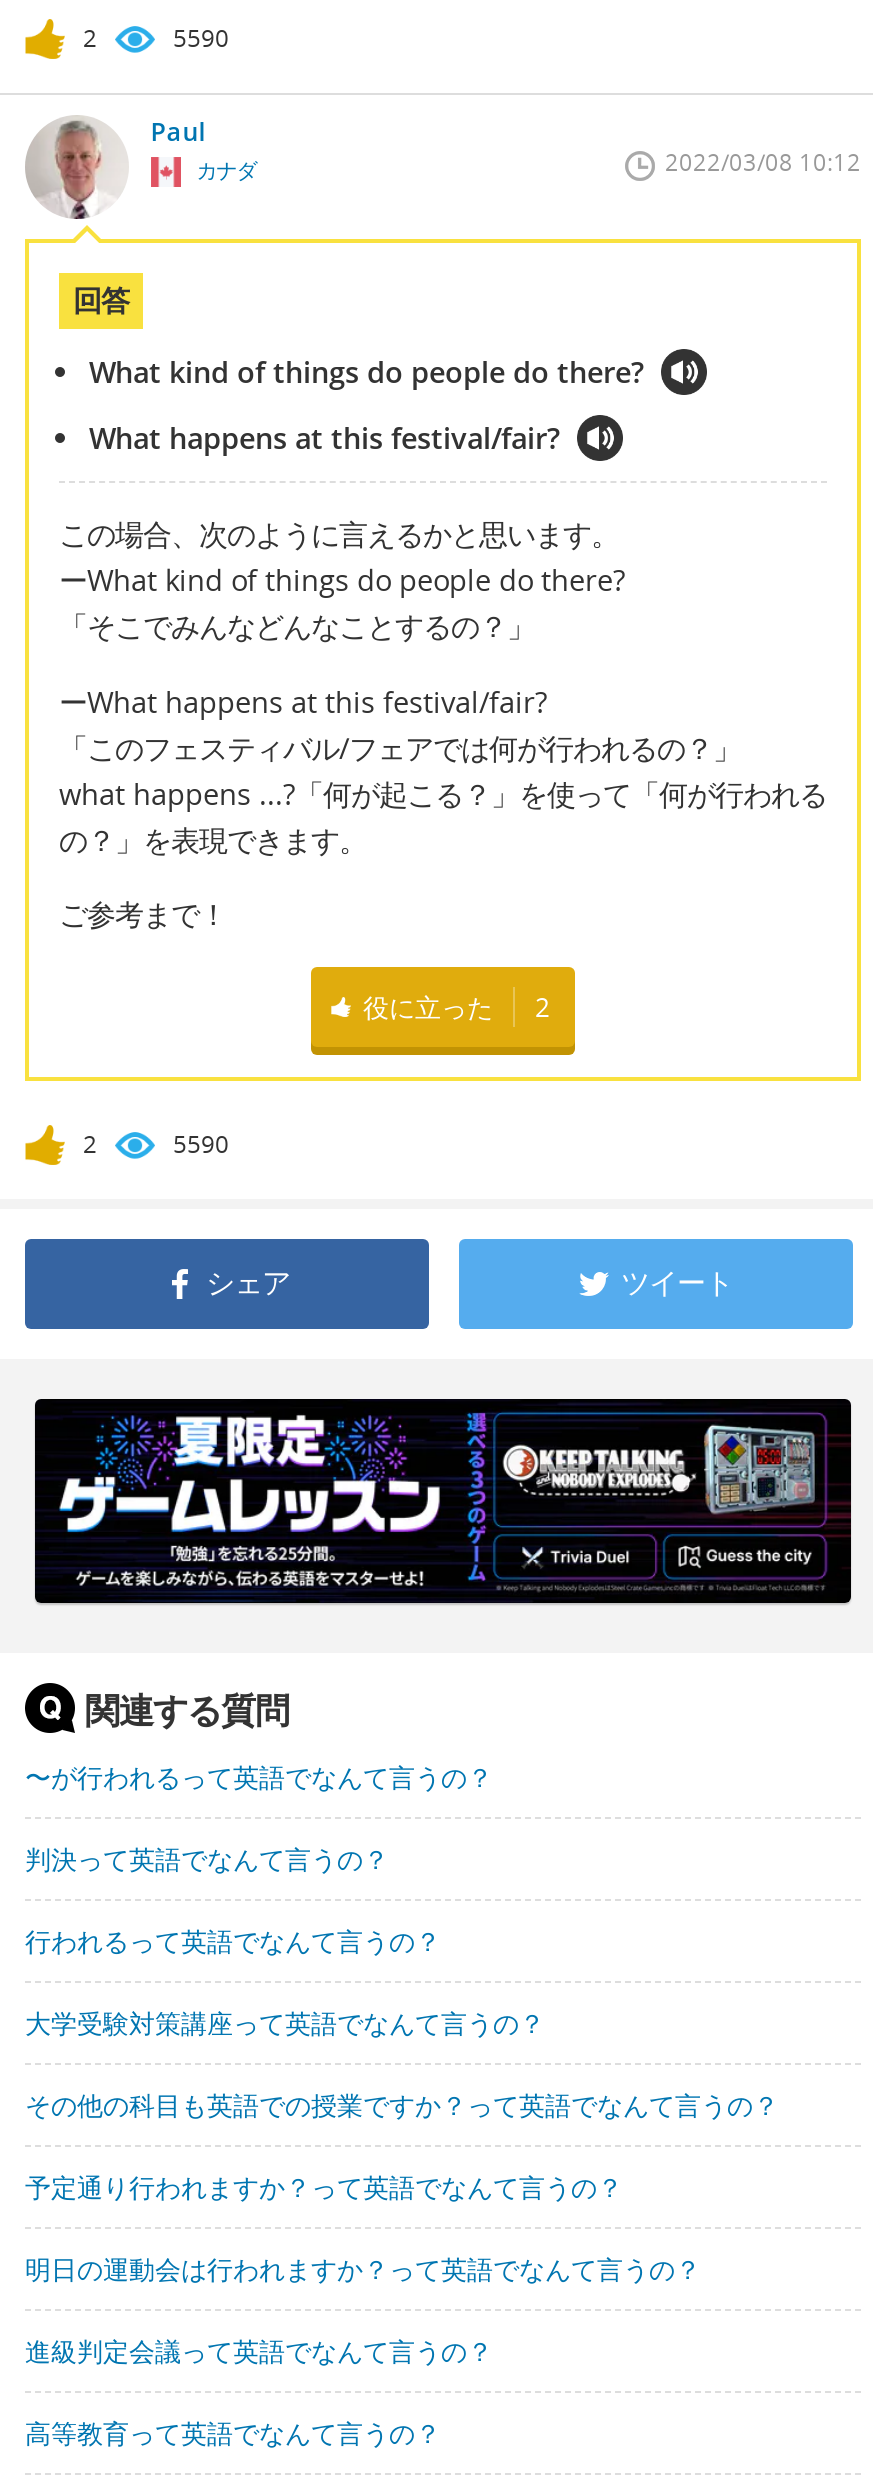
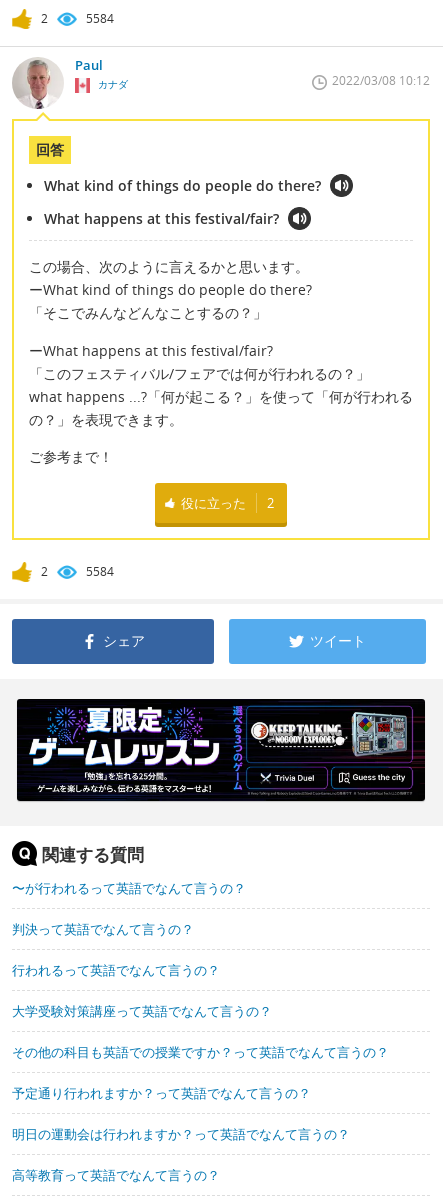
[173,21,229,55] 5590 -> [86,10,114,27] 5584
[173,1126,229,1160] 5590 -> [86,563,114,580] 5584
[25,2332,493,2368] 進級判定会議って英語でなんて言うの？ -> none

